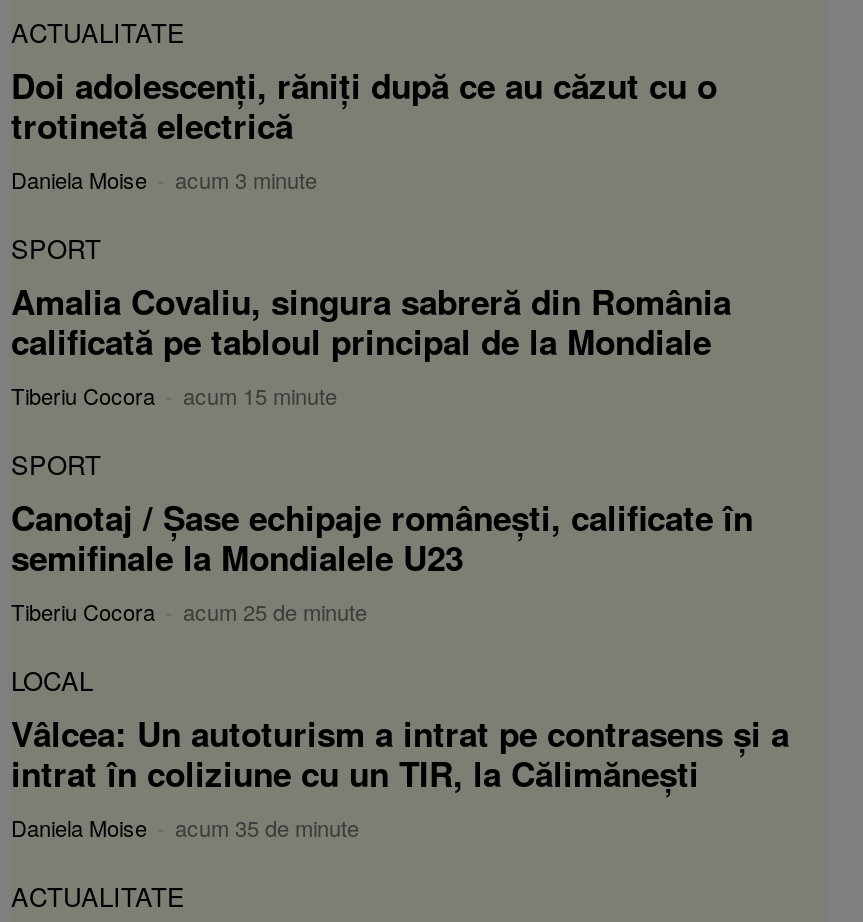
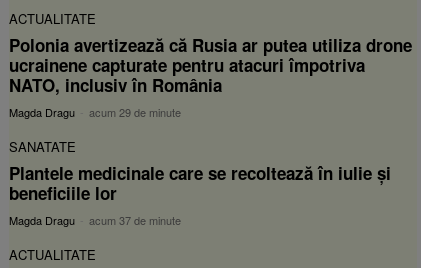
[11,61,789,843] Doi adolescenţi, răniţi după ce au căzut cu o | trotinetă electrică | Daniela Moise - acum 3 minute | SPORT | Amalia Covaliu, singura sabreră din România | calificată pe tabloul principal de la Mondiale | Tiberiu Cocora - acum 15 minute | SPORT | Canotaj / Șase echipaje românești, calificate în | semifinale la Mondialele U23 | Tiberiu Cocora - acum 25 de minute | LOCAL | Vâlcea: Un autoturism a intrat pe contrasens și a | intrat în coliziune cu un TIR, la Călimănești | Daniela Moise - acum 35 de minute -> [9,33,412,228] Polonia avertizează că Rusia ar putea utiliza drone | ucrainene capturate pentru atacuri împotriva | NATO, inclusiv în România | Magda Dragu - acum 29 de minute | SANATATE | Plantele medicinale care se recoltează în iulie și | beneficiile lor | Magda Dragu - acum 37 de minute

